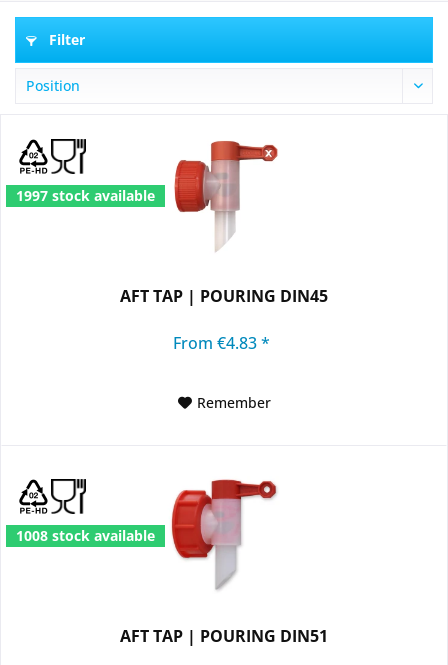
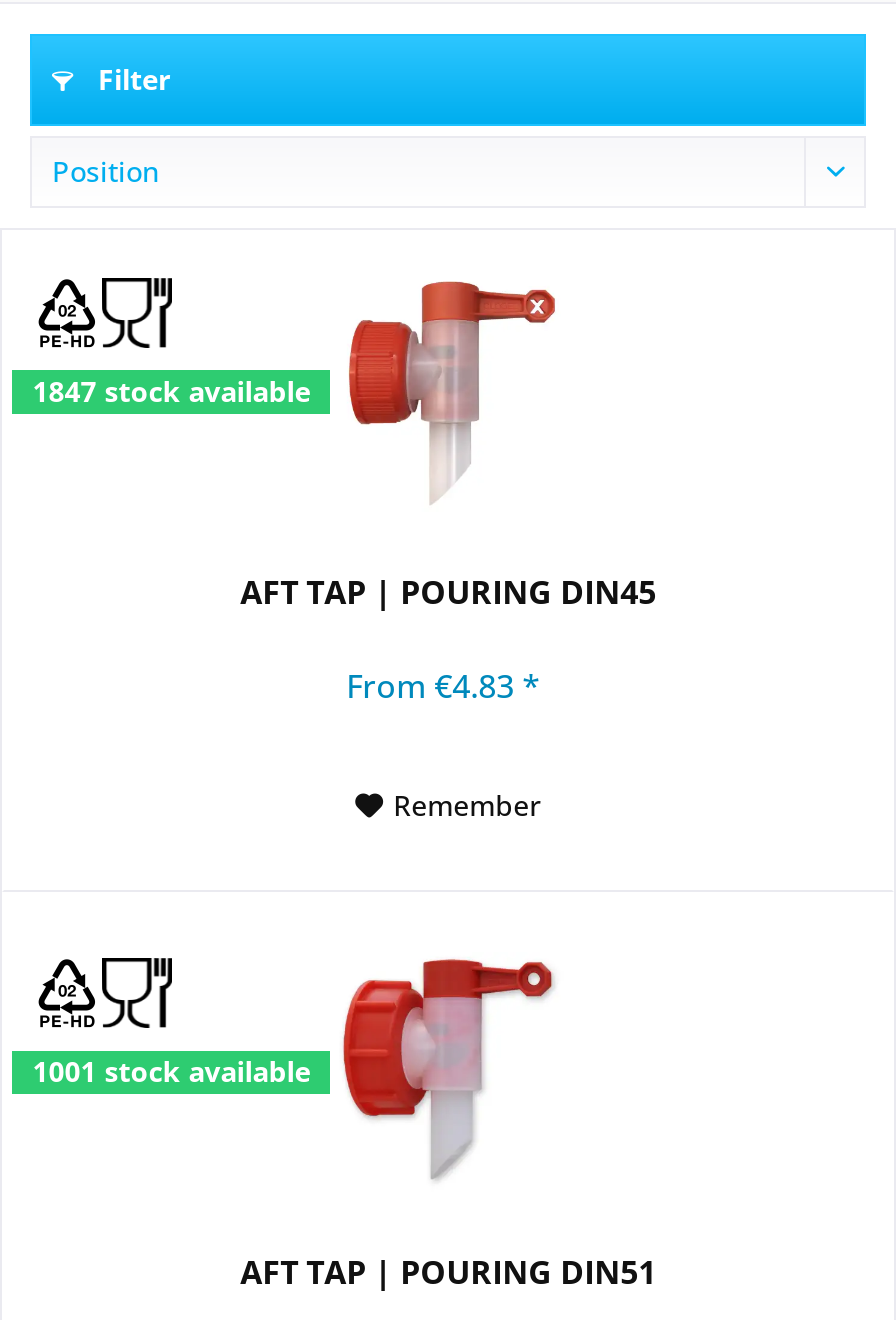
[16,186,155,205] 1997 stock available -> [32,372,310,410] 1847 stock available
[16,526,155,545] 1008 stock available -> [32,1053,310,1091] 1001 stock available

